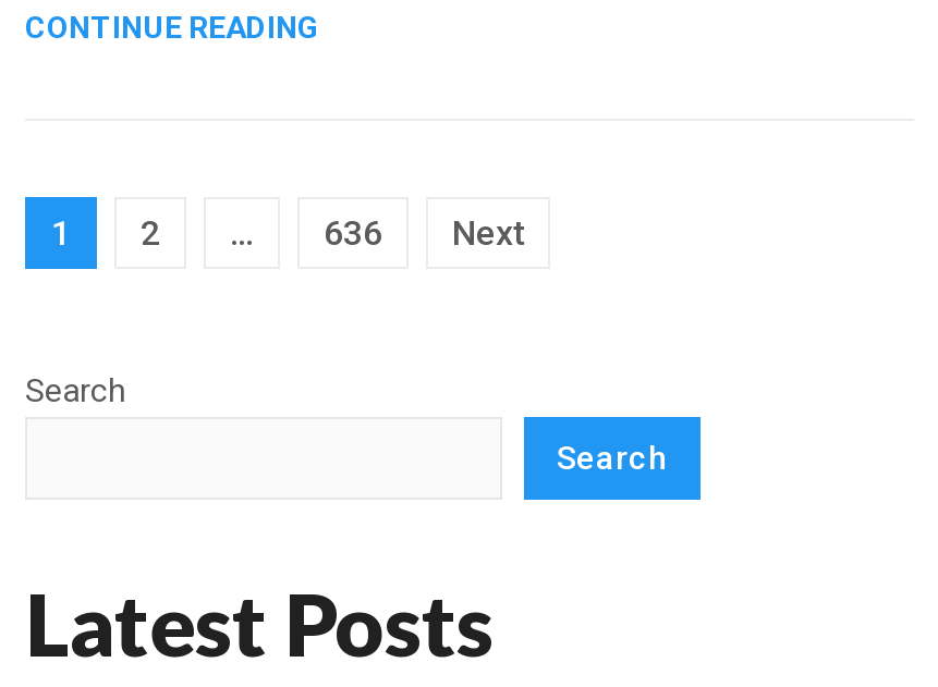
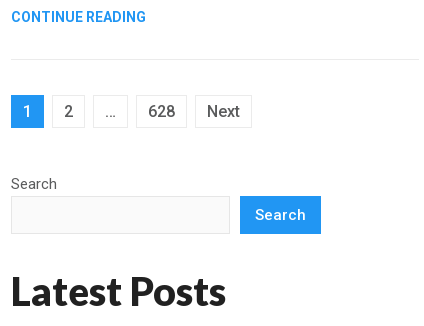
[324,213,382,254] 636 -> [148,102,175,121] 628

